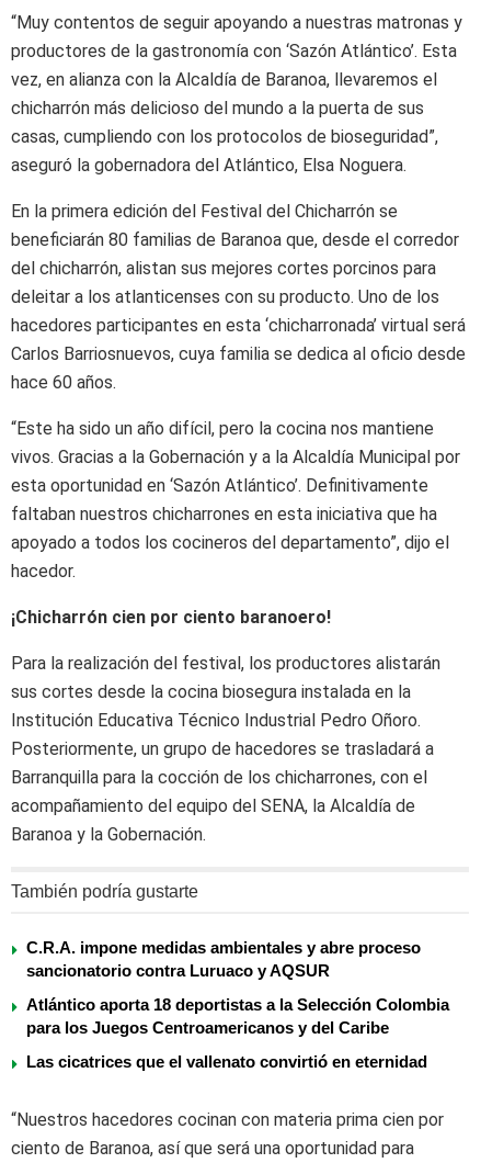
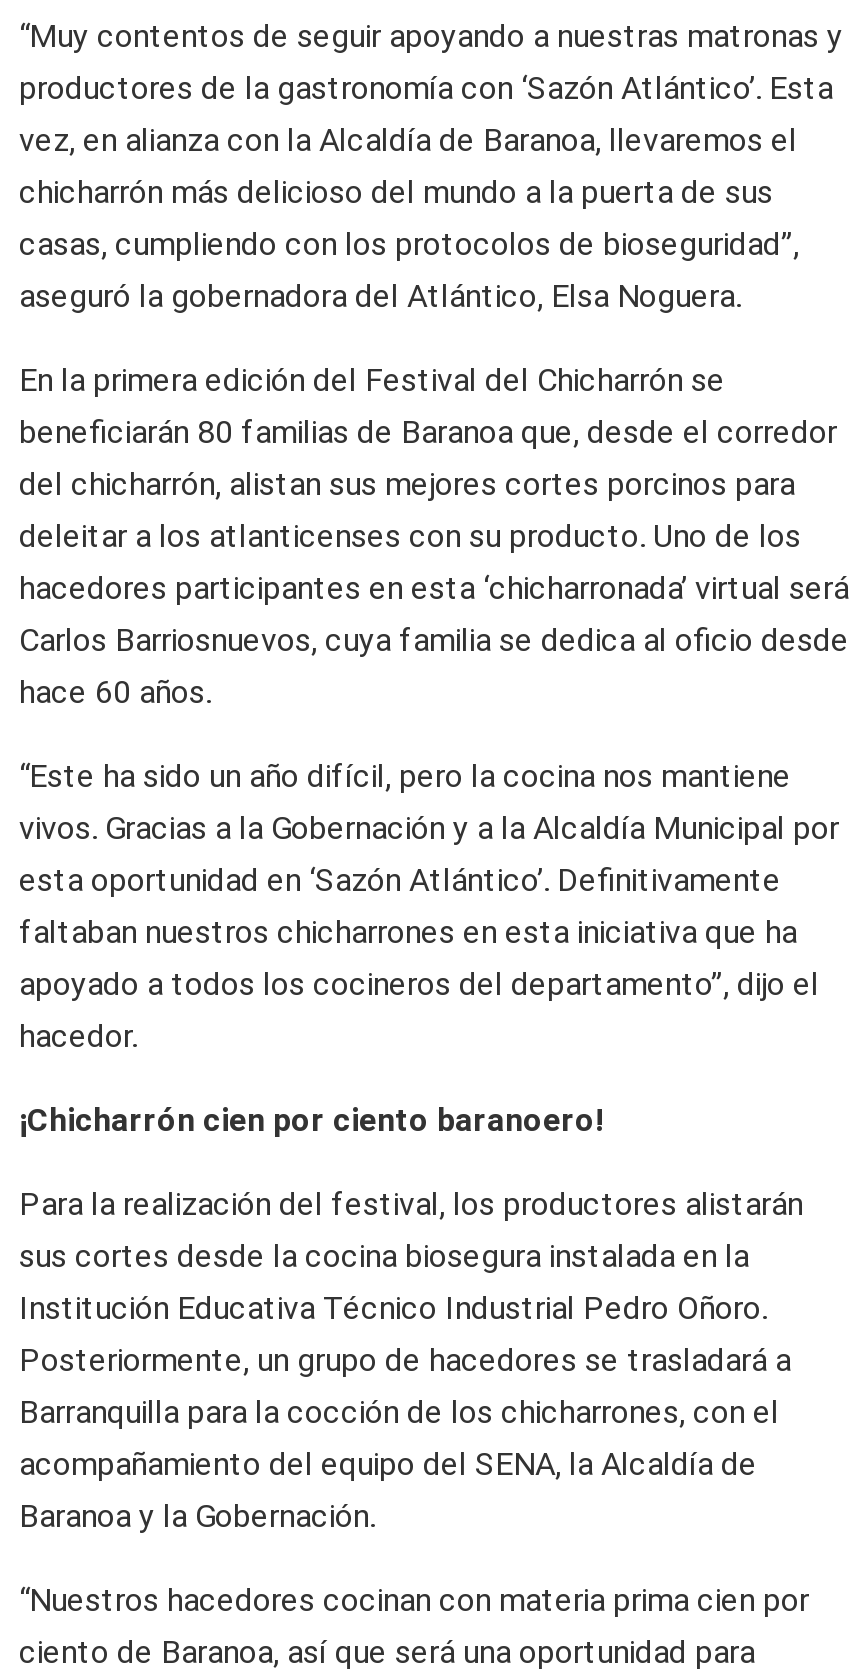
[11,882,449,1071] También podría gustarte | C.R.A. impone medidas ambientales y abre proceso | sancionatorio contra Luruaco y AQSUR | Atlántico aporta 18 deportistas a la Selección Colombia | para los Juegos Centroamericanos y del Caribe | Las cicatrices que el vallenato convirtió en eternidad -> none

